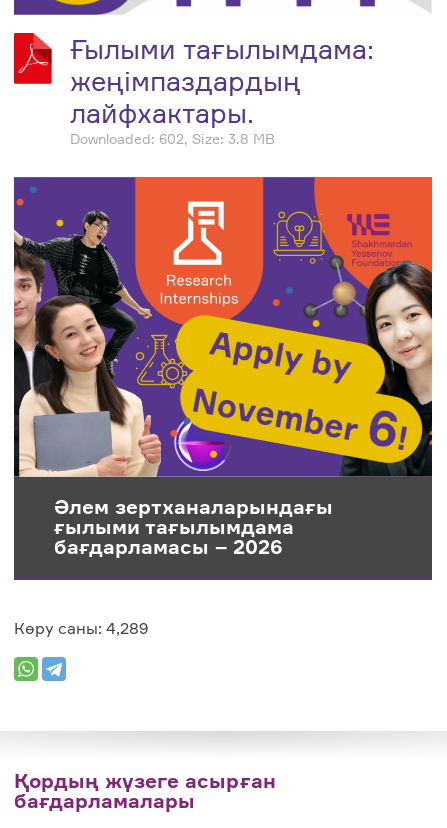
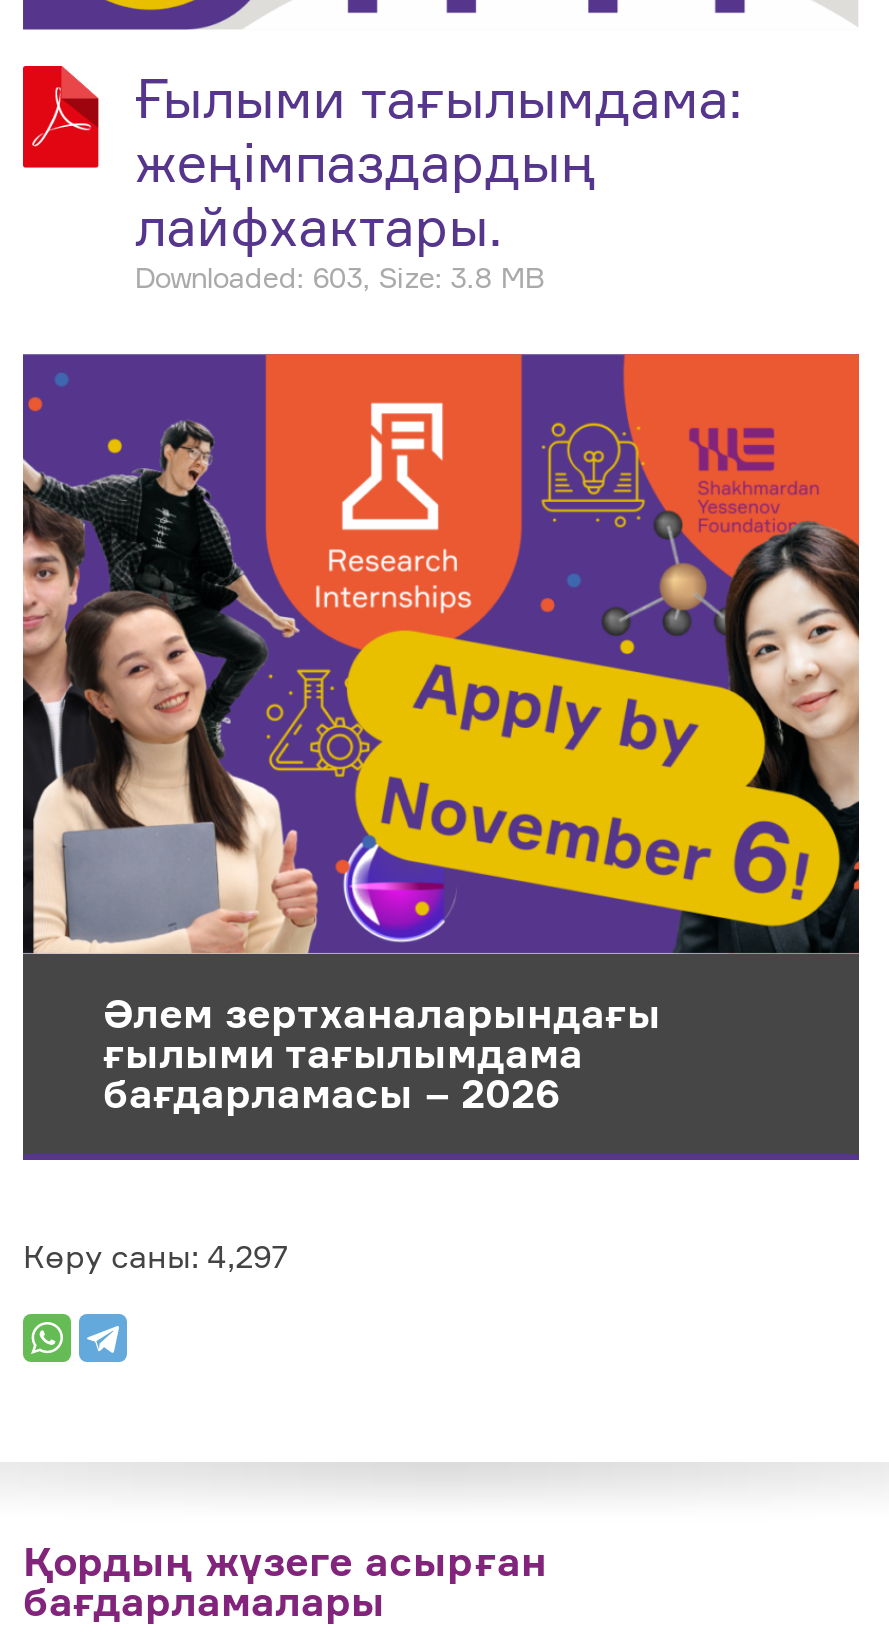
[70,130,275,147] Downloaded: 602, Size: 3.8 MB -> [135,261,545,295] Downloaded: 603, Size: 3.8 MB
[14,618,148,638] Көру саны: 4,289 -> [23,1237,289,1277] Көру саны: 4,297

